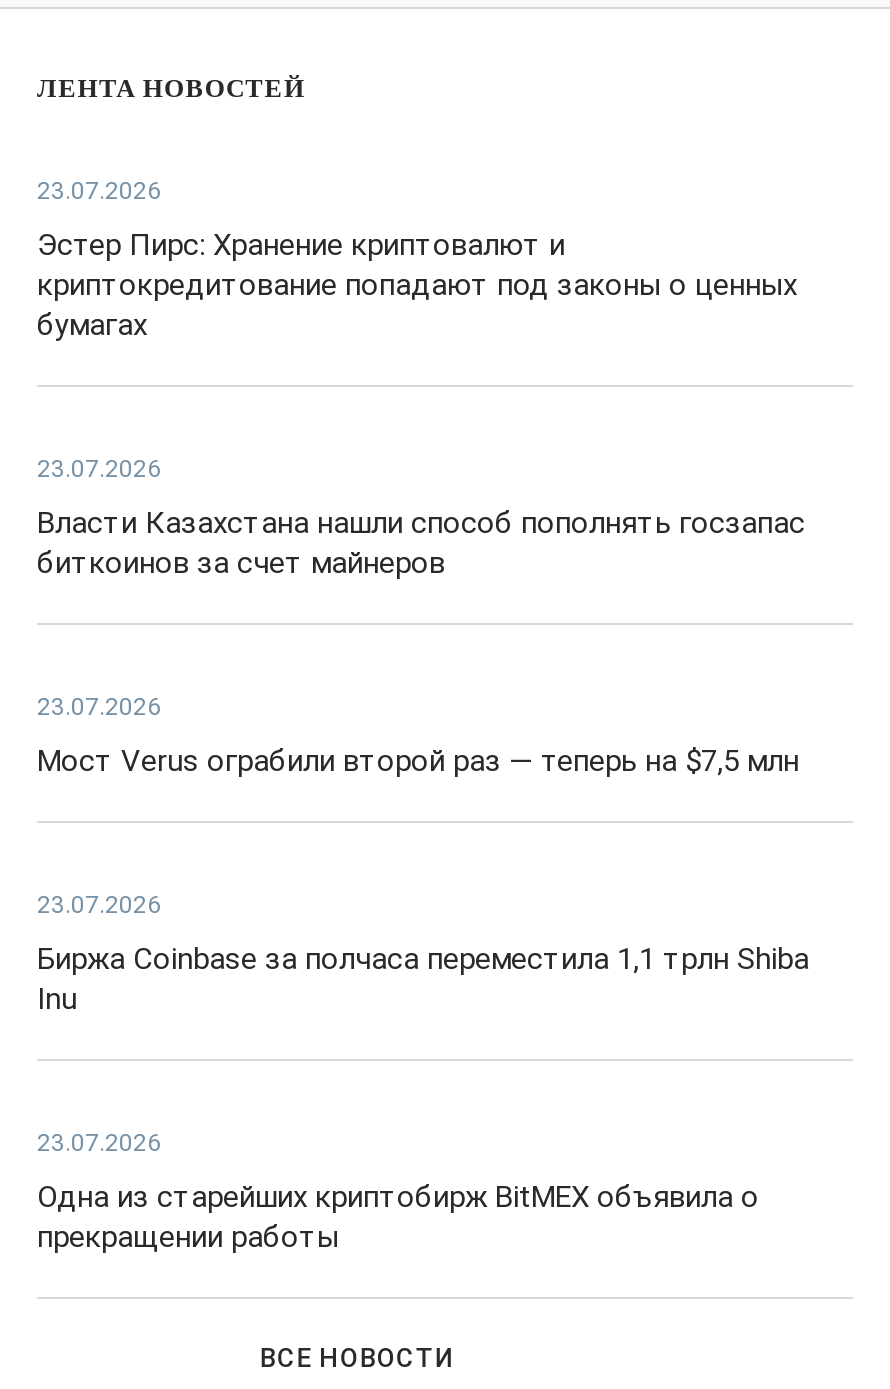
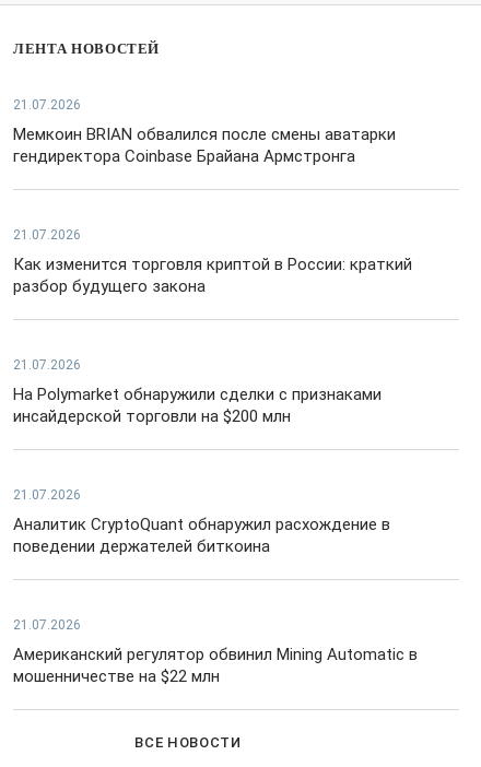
[37,177,161,205] 23.07.2026 -> [13,97,81,112] 21.07.2026
[37,227,797,343] Эстер Пирс: Хранение криптовалют и | криптокредитование попадают под законы о ценных | бумагах -> [13,124,396,166] Мемкоин BRIAN обвалился после смены аватарки | гендиректора Coinbase Брайана Армстронга
[37,455,161,483] 23.07.2026 -> [13,227,81,242] 21.07.2026
[37,505,805,581] Власти Казахстана нашли способ пополнять госзапас | биткоинов за счет майнеров -> [13,254,412,296] Как изменится торговля криптой в России: краткий | разбор будущего закона
[37,693,161,721] 23.07.2026 -> [13,357,81,372] 21.07.2026
[37,743,799,779] Мост Verus ограбили второй раз — теперь на $7,5 млн -> [13,384,382,426] На Polymarket обнаружили сделки с признаками | инсайдерской торговли на $200 млн
[37,891,161,919] 23.07.2026 -> [13,487,81,502] 21.07.2026
[37,941,809,1017] Биржа Coinbase за полчаса переместила 1,1 трлн Shiba | Inu -> [13,514,390,556] Аналитик CryptoQuant обнаружил расхождение в | поведении держателей биткоина
[37,1129,161,1157] 23.07.2026 -> [13,617,81,632] 21.07.2026
[37,1179,759,1255] Одна из старейших криптобирж BitMEX объявила о | прекращении работы -> [13,644,418,686] Американский регулятор обвинил Mining Automatic в | мошенничестве на $22 млн

